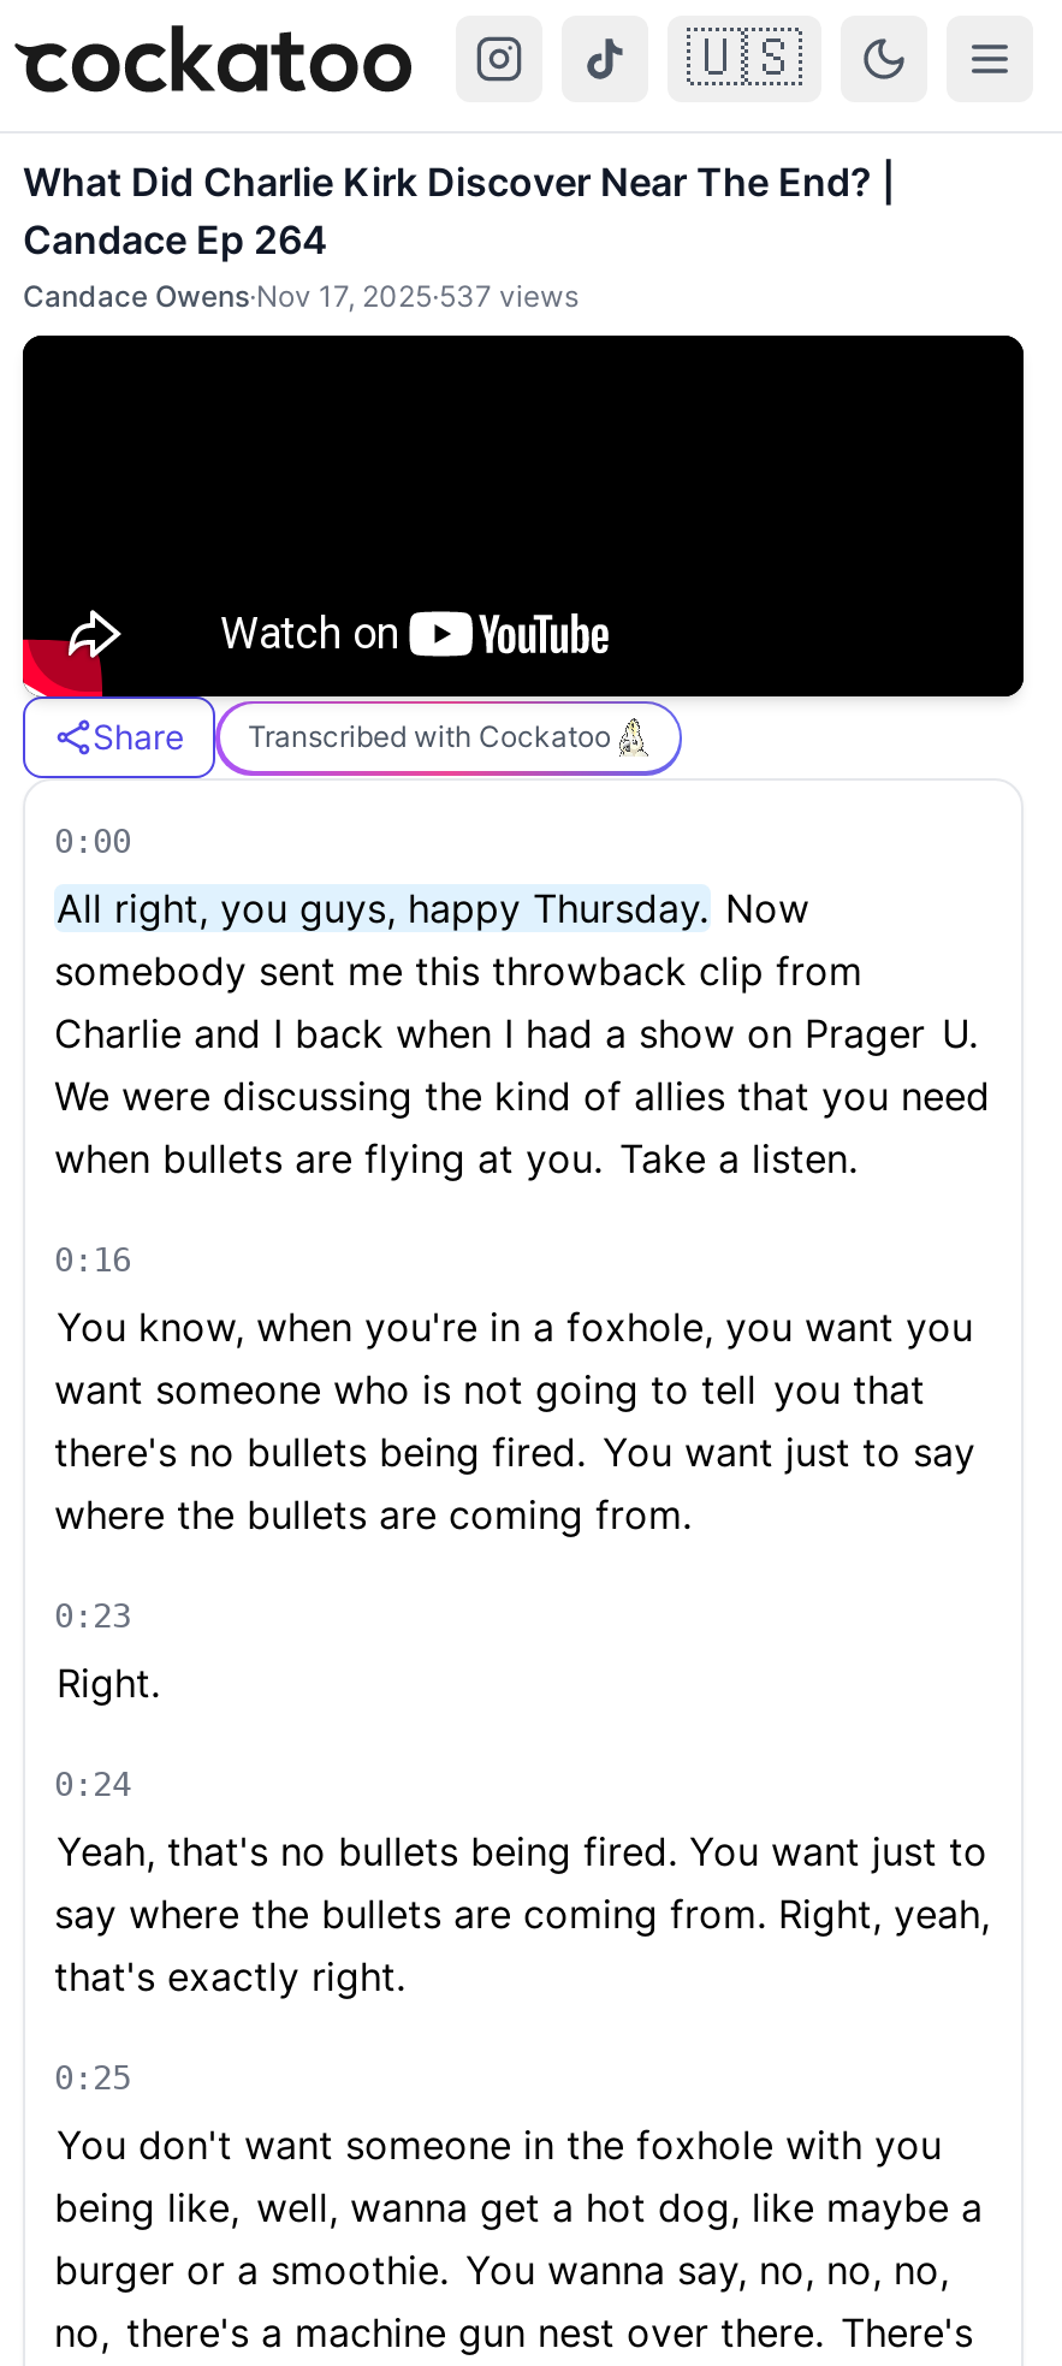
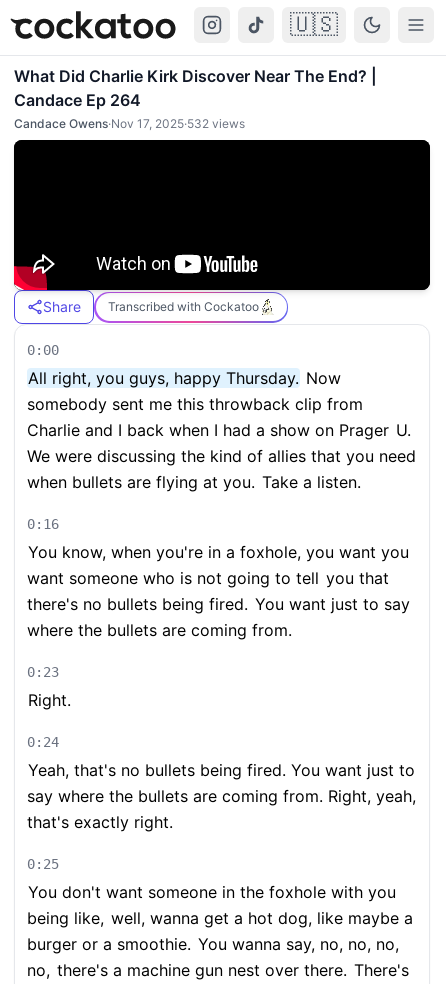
[23,278,579,314] Candace Owens·Nov 17, 2025·537 views -> [14,116,245,131] Candace Owens·Nov 17, 2025·532 views

